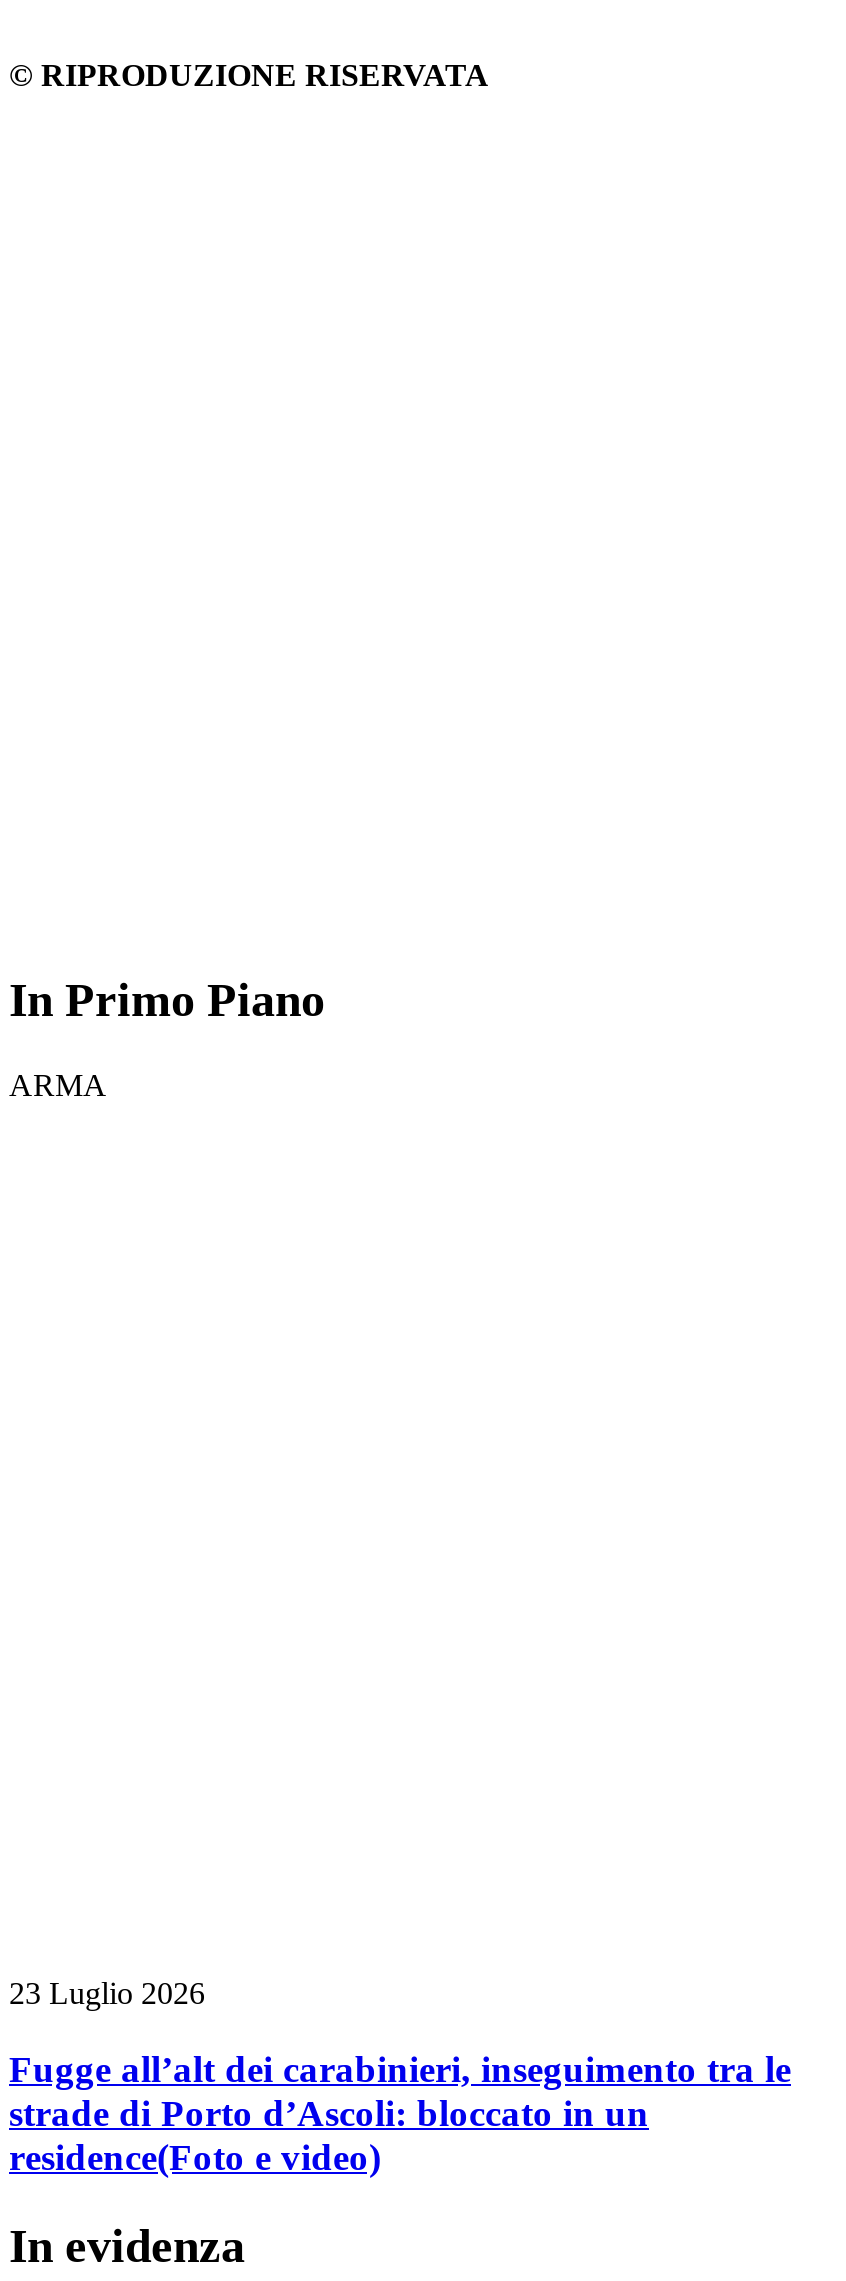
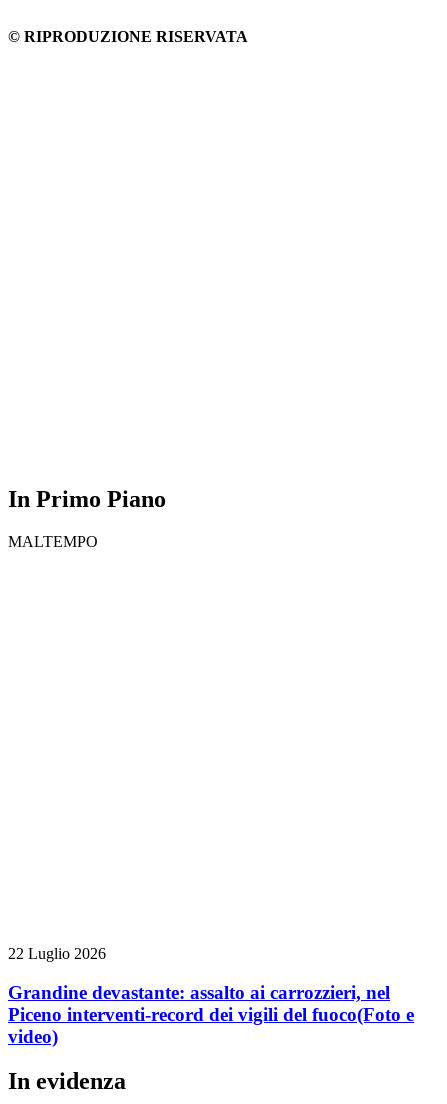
[9,1067,107,1101] ARMA -> [8,533,98,550] MALTEMPO
[9,1975,205,2009] 23 Luglio 2026 -> [8,945,106,962] 22 Luglio 2026
[9,2049,791,2179] Fugge all’alt dei carabinieri, inseguimento tra le | strade di Porto d’Ascoli: bloccato in un | residence(Foto e video) -> [8,982,414,1047] Grandine devastante: assalto ai carrozzieri, nel | Piceno interventi-record dei vigili del fuoco(Foto e | video)

